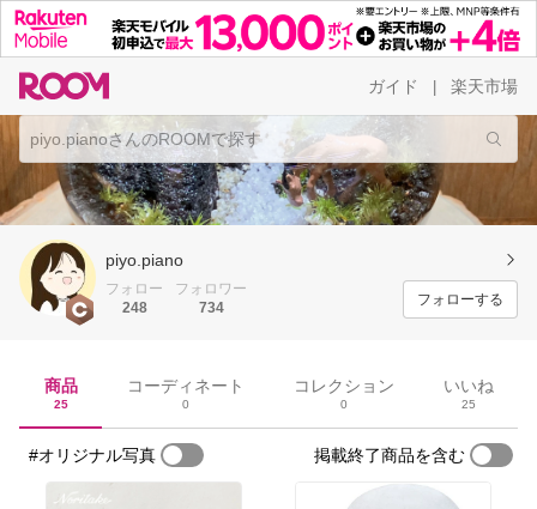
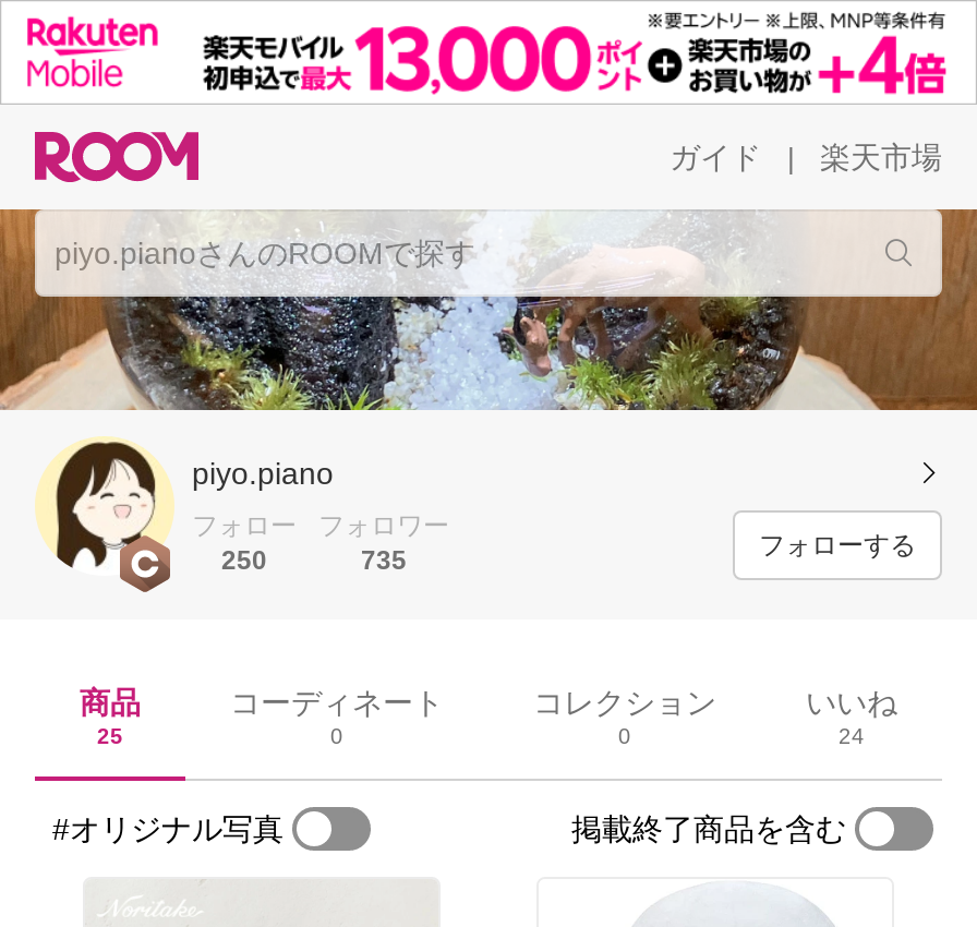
[122,299,147,316] 248 -> [221,545,267,576] 250
[198,299,224,316] 734 -> [361,545,407,576] 735
[461,398,475,411] 25 -> [839,724,865,748] 24

